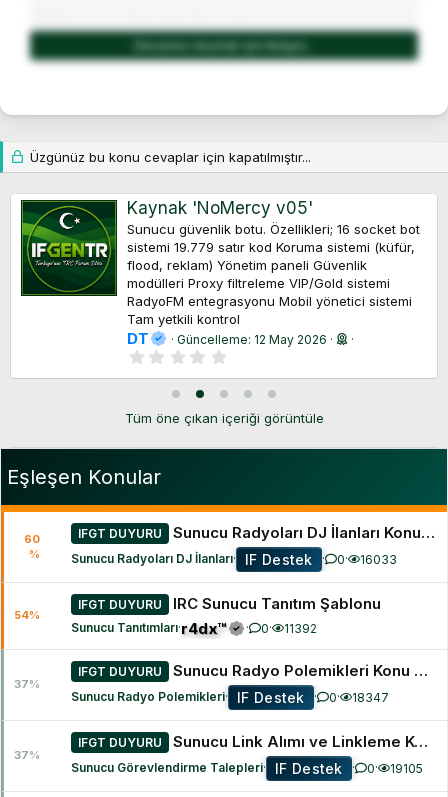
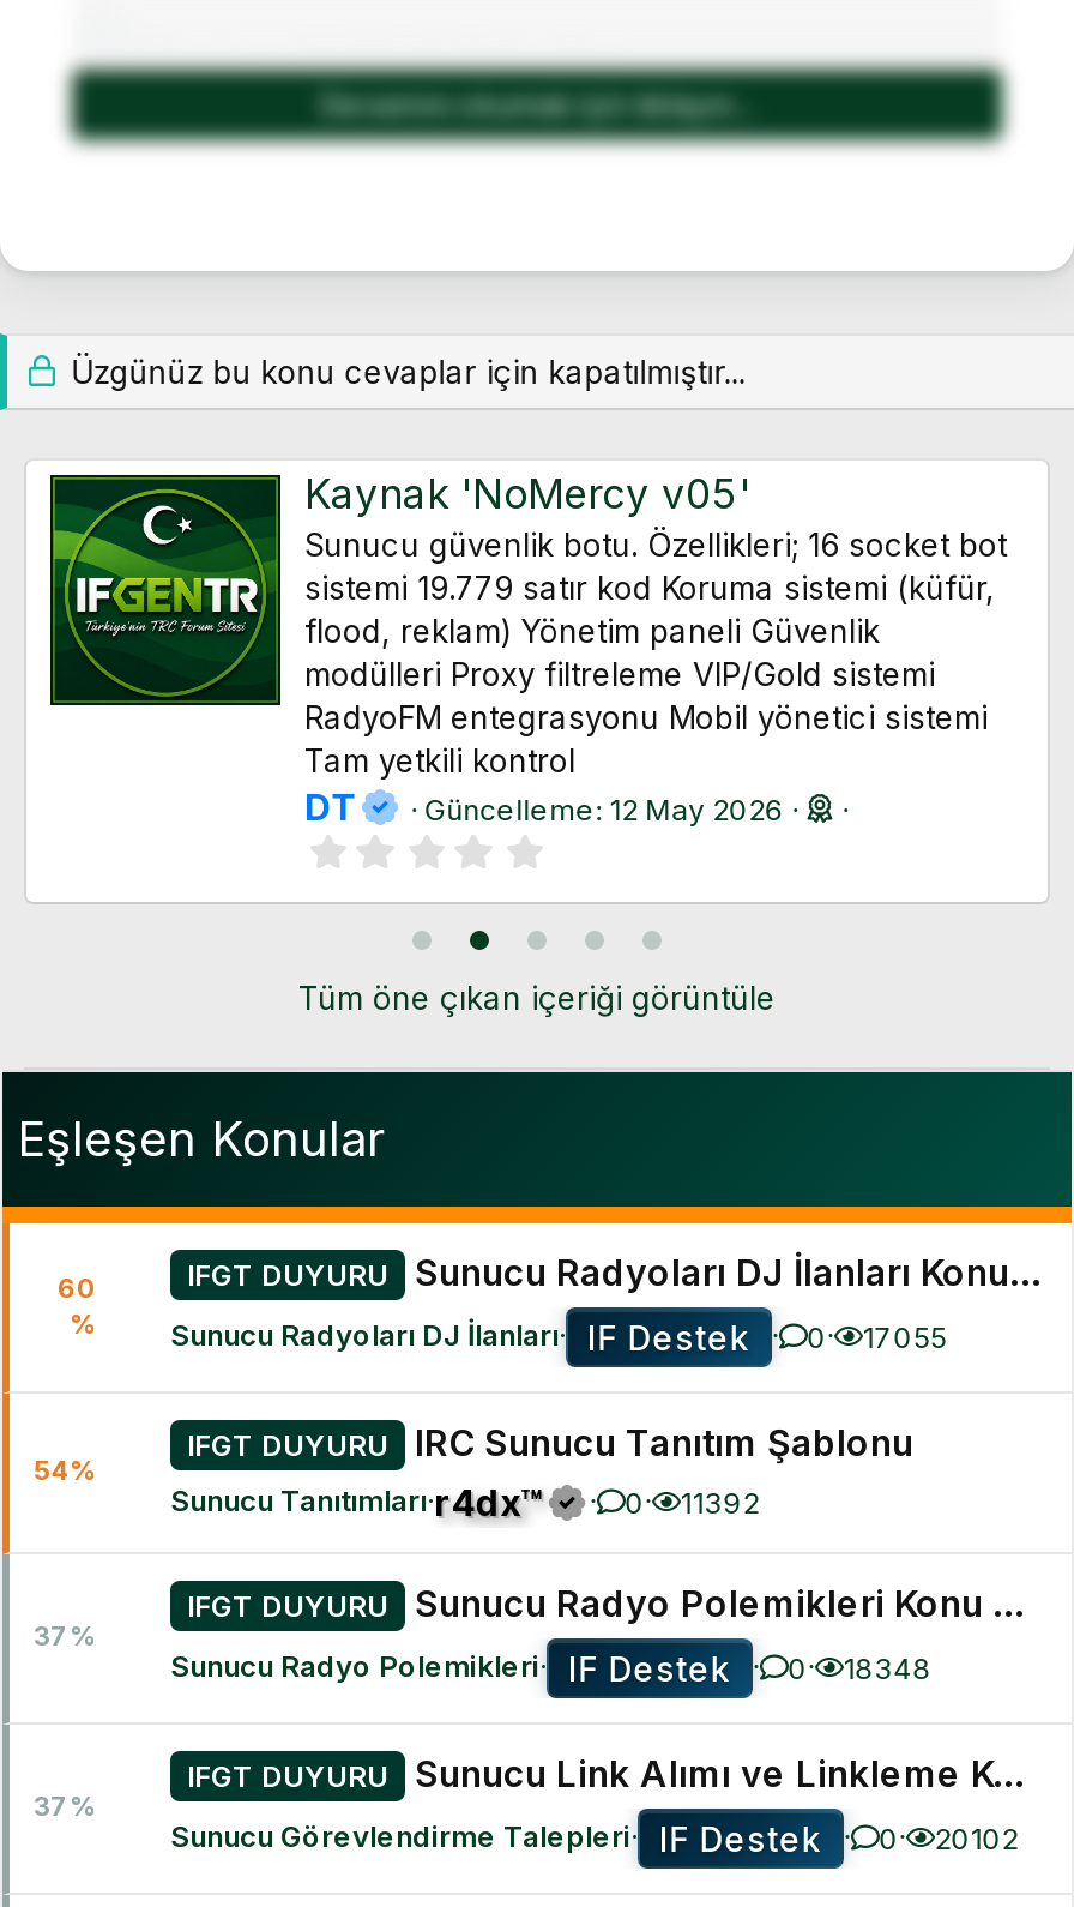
[360,552,397,567] 16033 -> [862,1319,946,1355] 17055
[71,689,389,706] Sunucu Radyo Polemikleri· IF Destek · 0· 18347 -> [170,1647,932,1688] Sunucu Radyo Polemikleri· IF Destek · 0· 18348
[390,761,423,776] 19105 -> [934,1820,1018,1856] 20102

